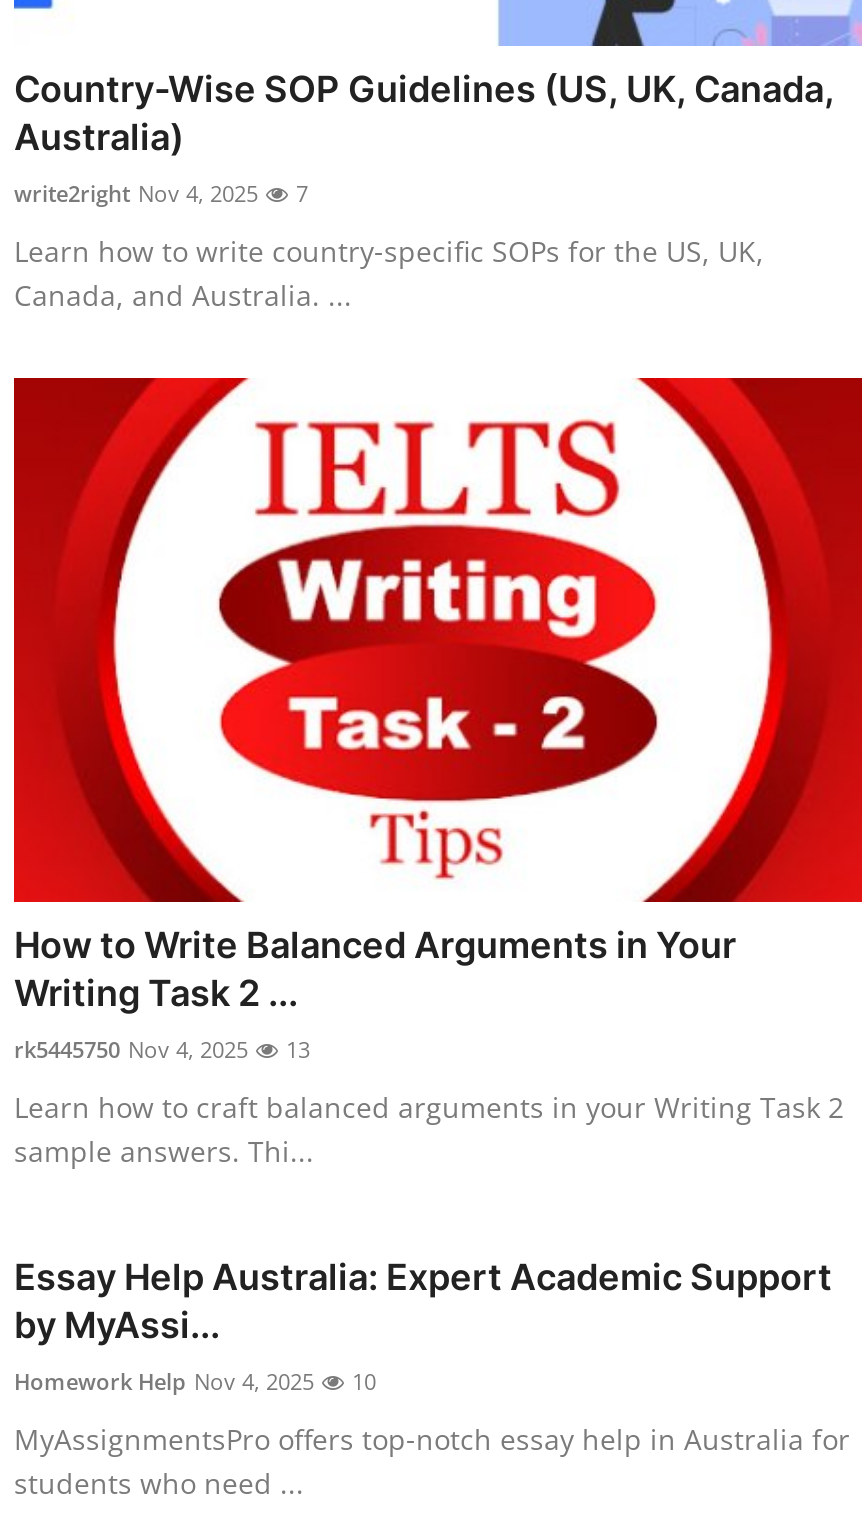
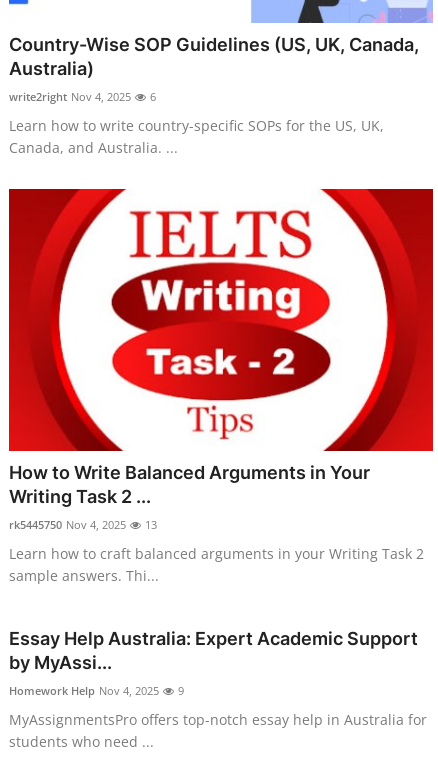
[14,178,308,208] write2right Nov 4, 2025 7 -> [9,89,156,104] write2right Nov 4, 2025 6
[14,1367,376,1397] Homework Help Nov 4, 2025 10 -> [9,683,184,698] Homework Help Nov 4, 2025 9

